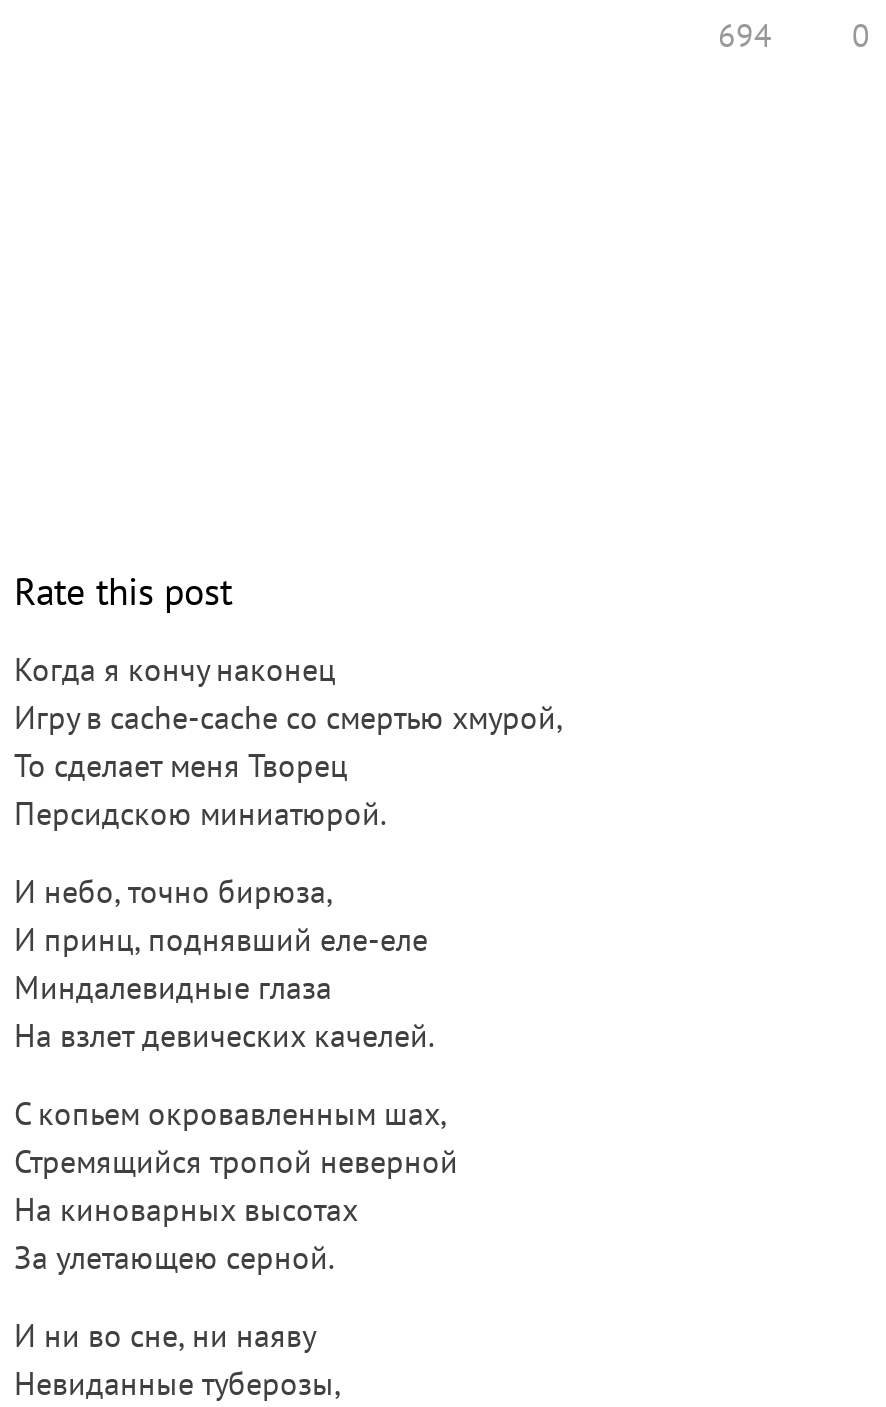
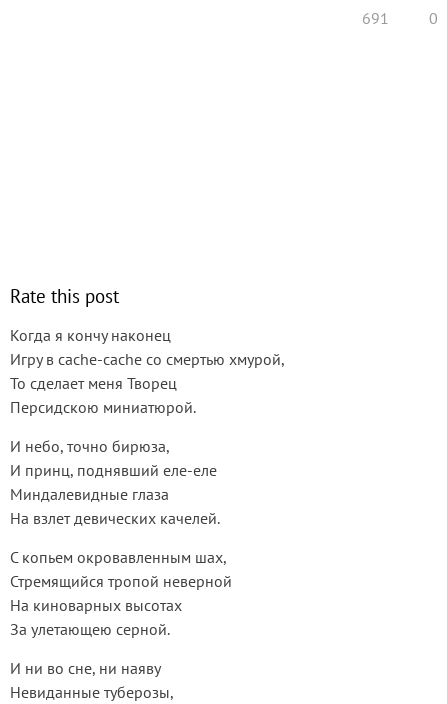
[718,15,870,55] 694 0 -> [362,8,438,28] 691 0

